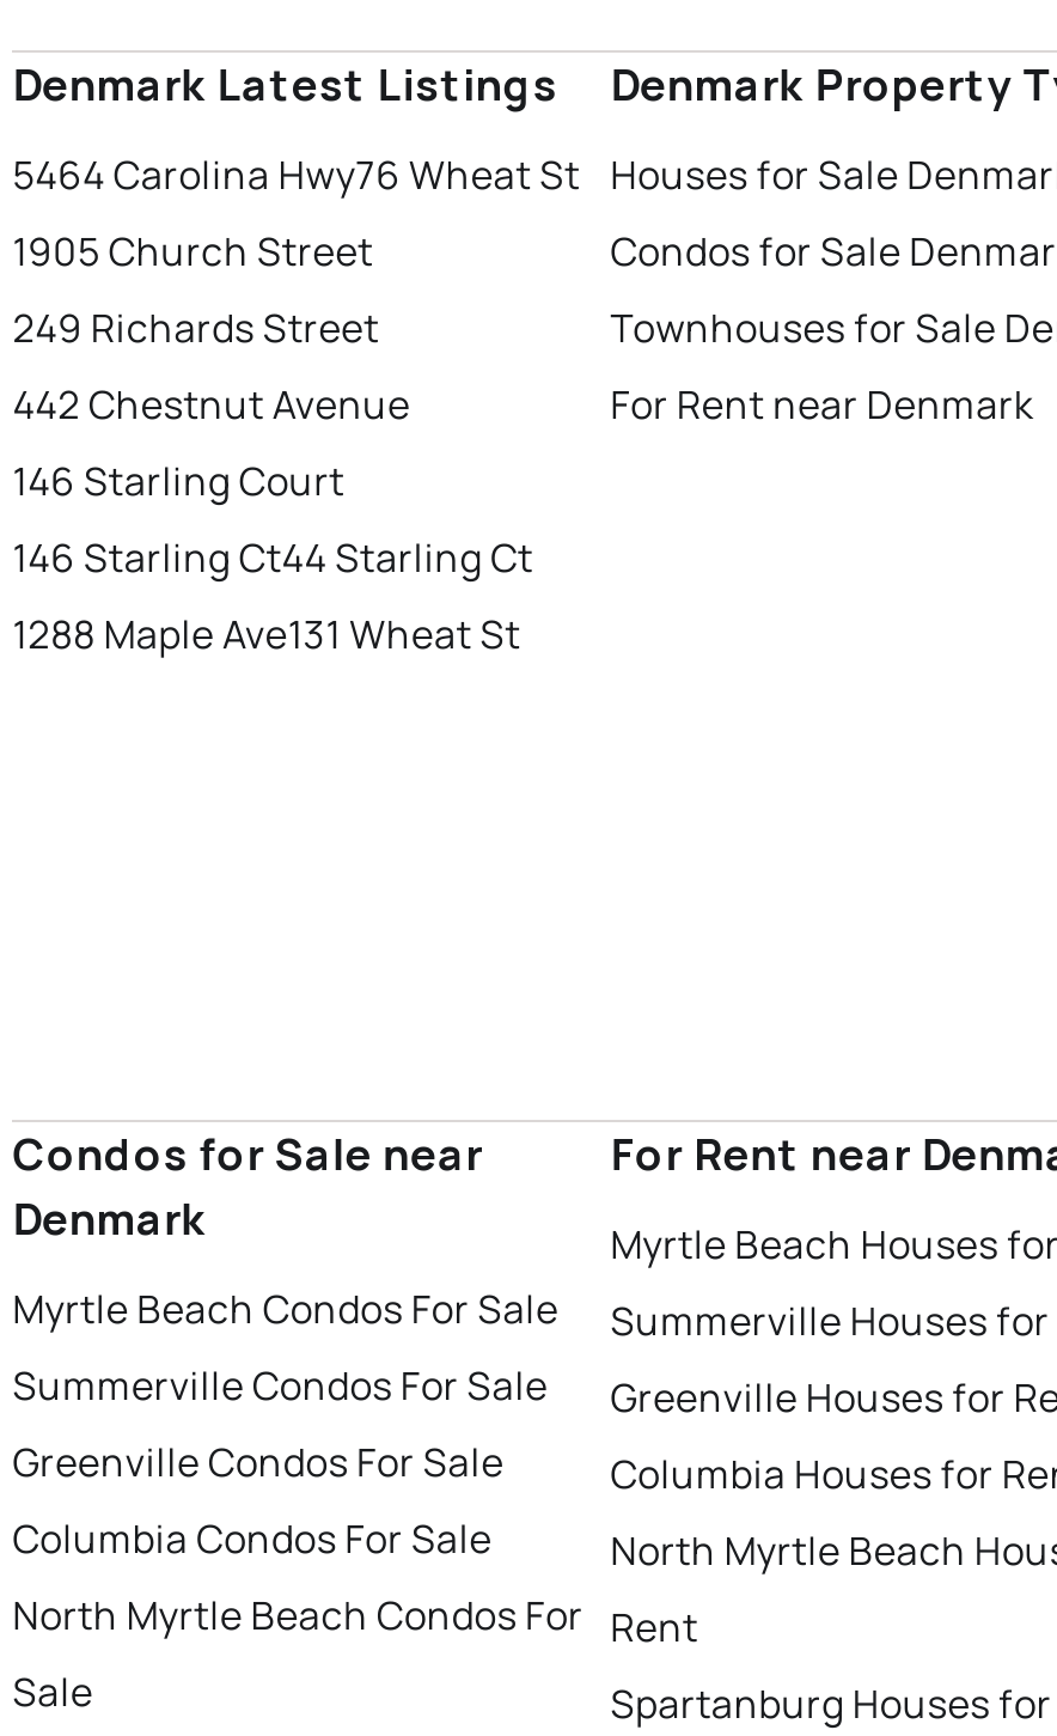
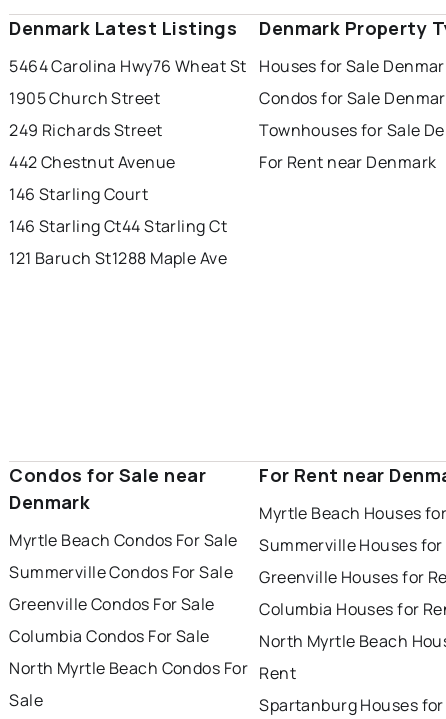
[12,608,520,660] 1288 Maple Ave131 Wheat St -> [9,247,227,269] 121 Baruch St1288 Maple Ave

